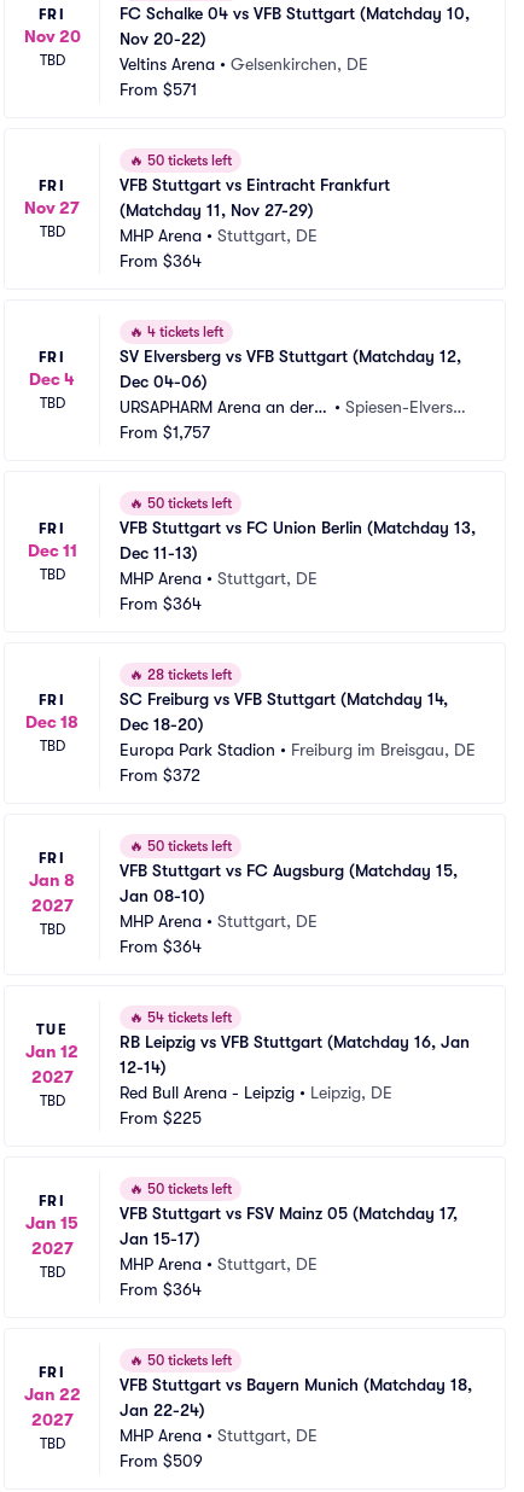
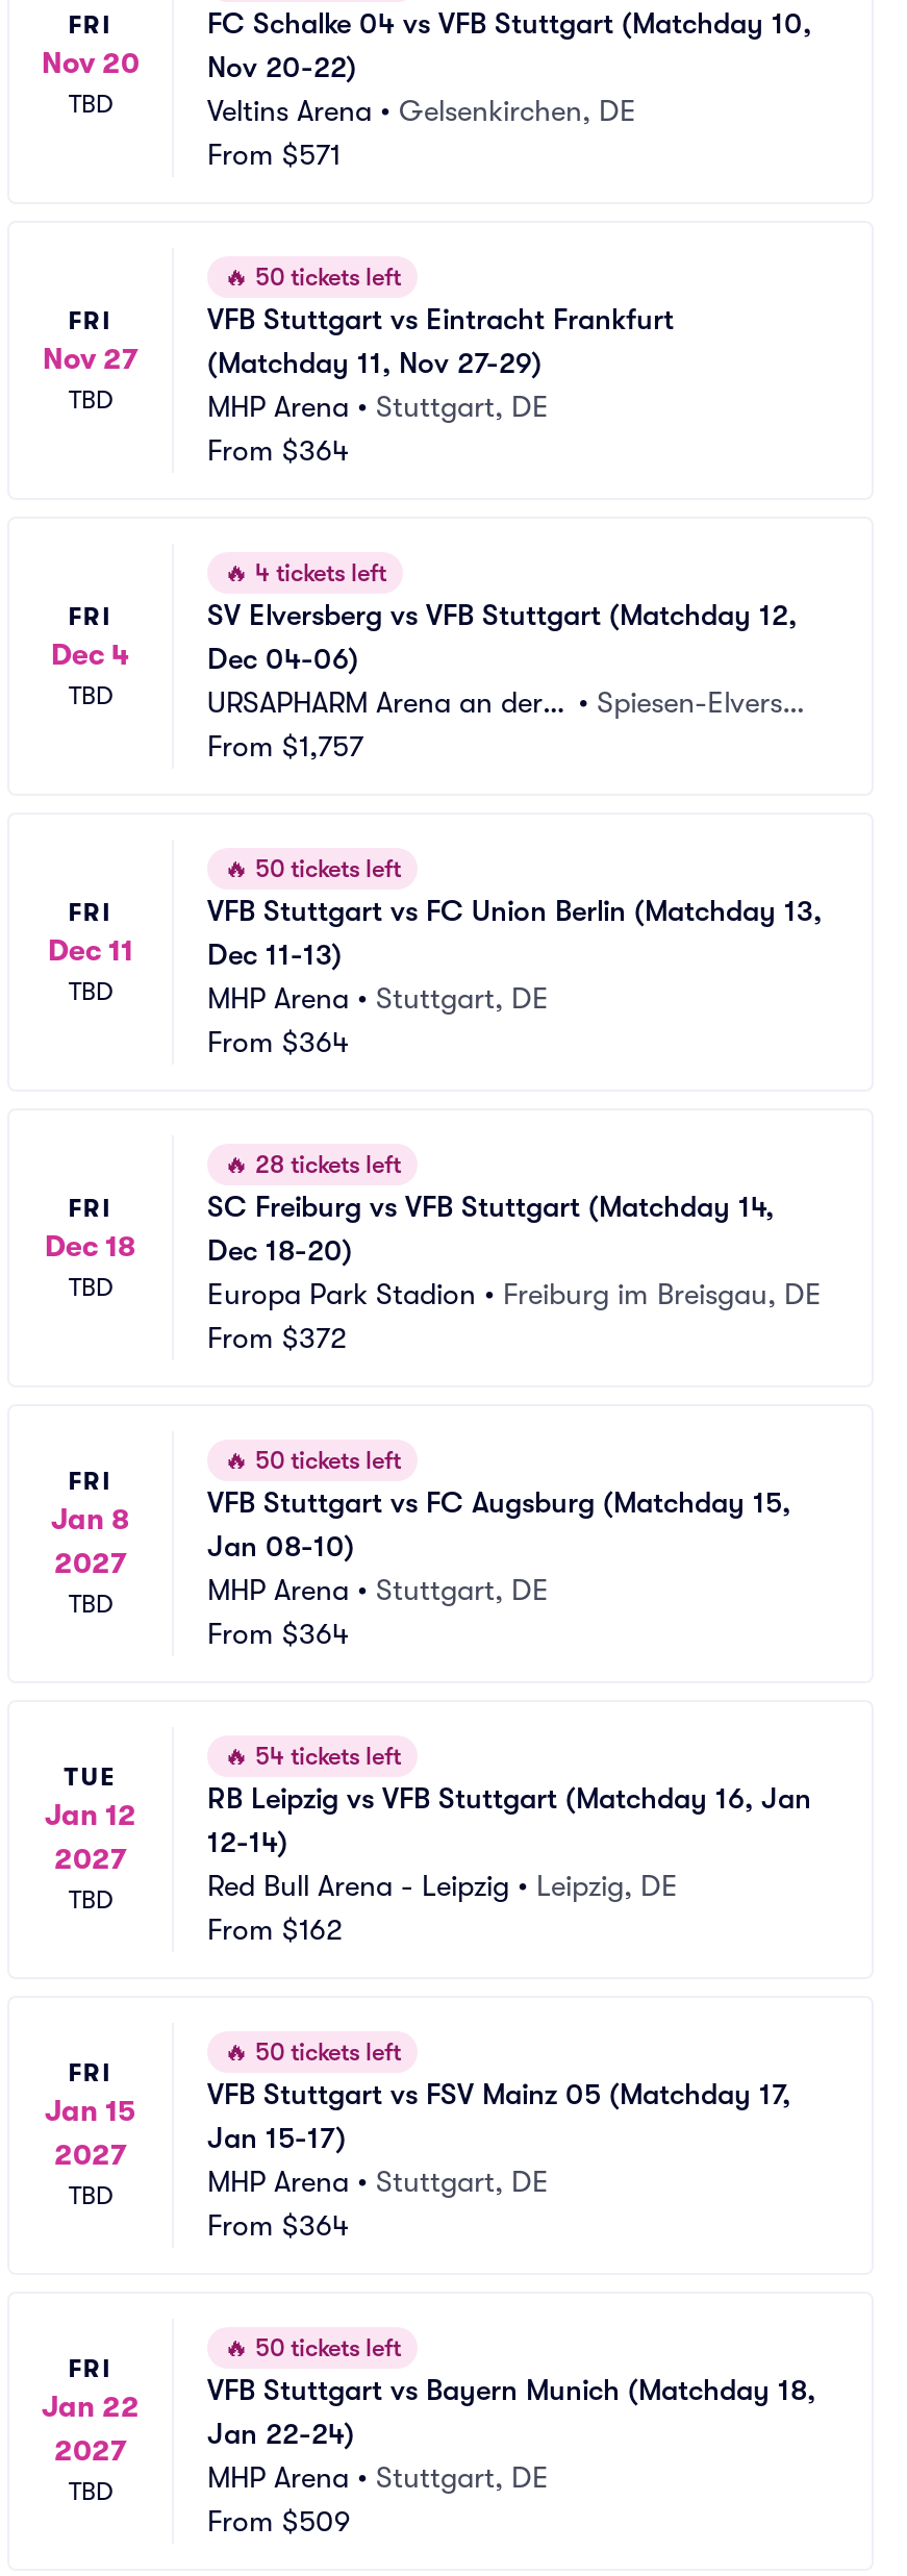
[120,1108,202,1127] From $225 -> [207,1912,343,1946] From $162

